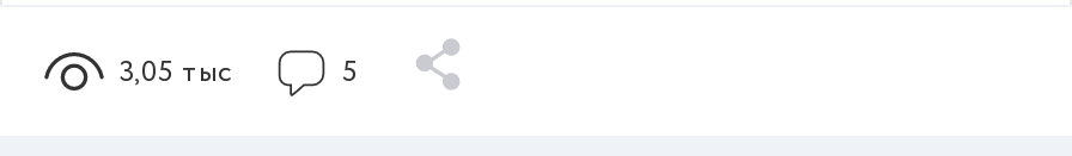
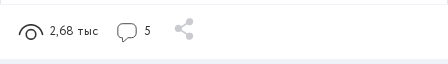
[120,51,232,92] 3,05 тыс -> [50,23,98,40] 2,68 тыс

